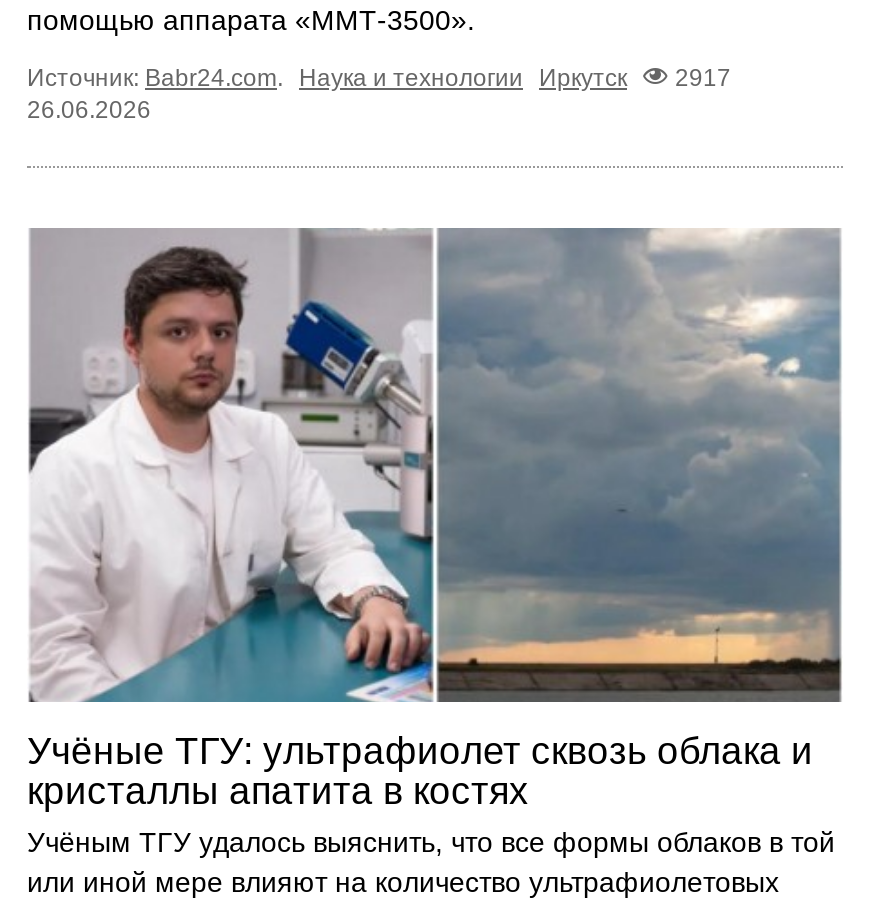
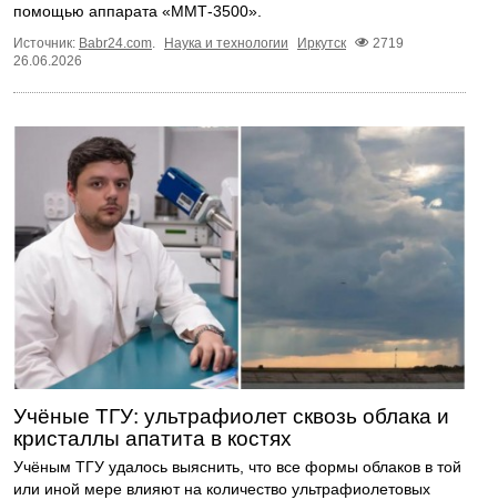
[27,64,731,92] Источник: Babr24.com. Наука и технологии Иркутск 2917 -> [13,35,404,51] Источник: Babr24.com. Наука и технологии Иркутск 2719

